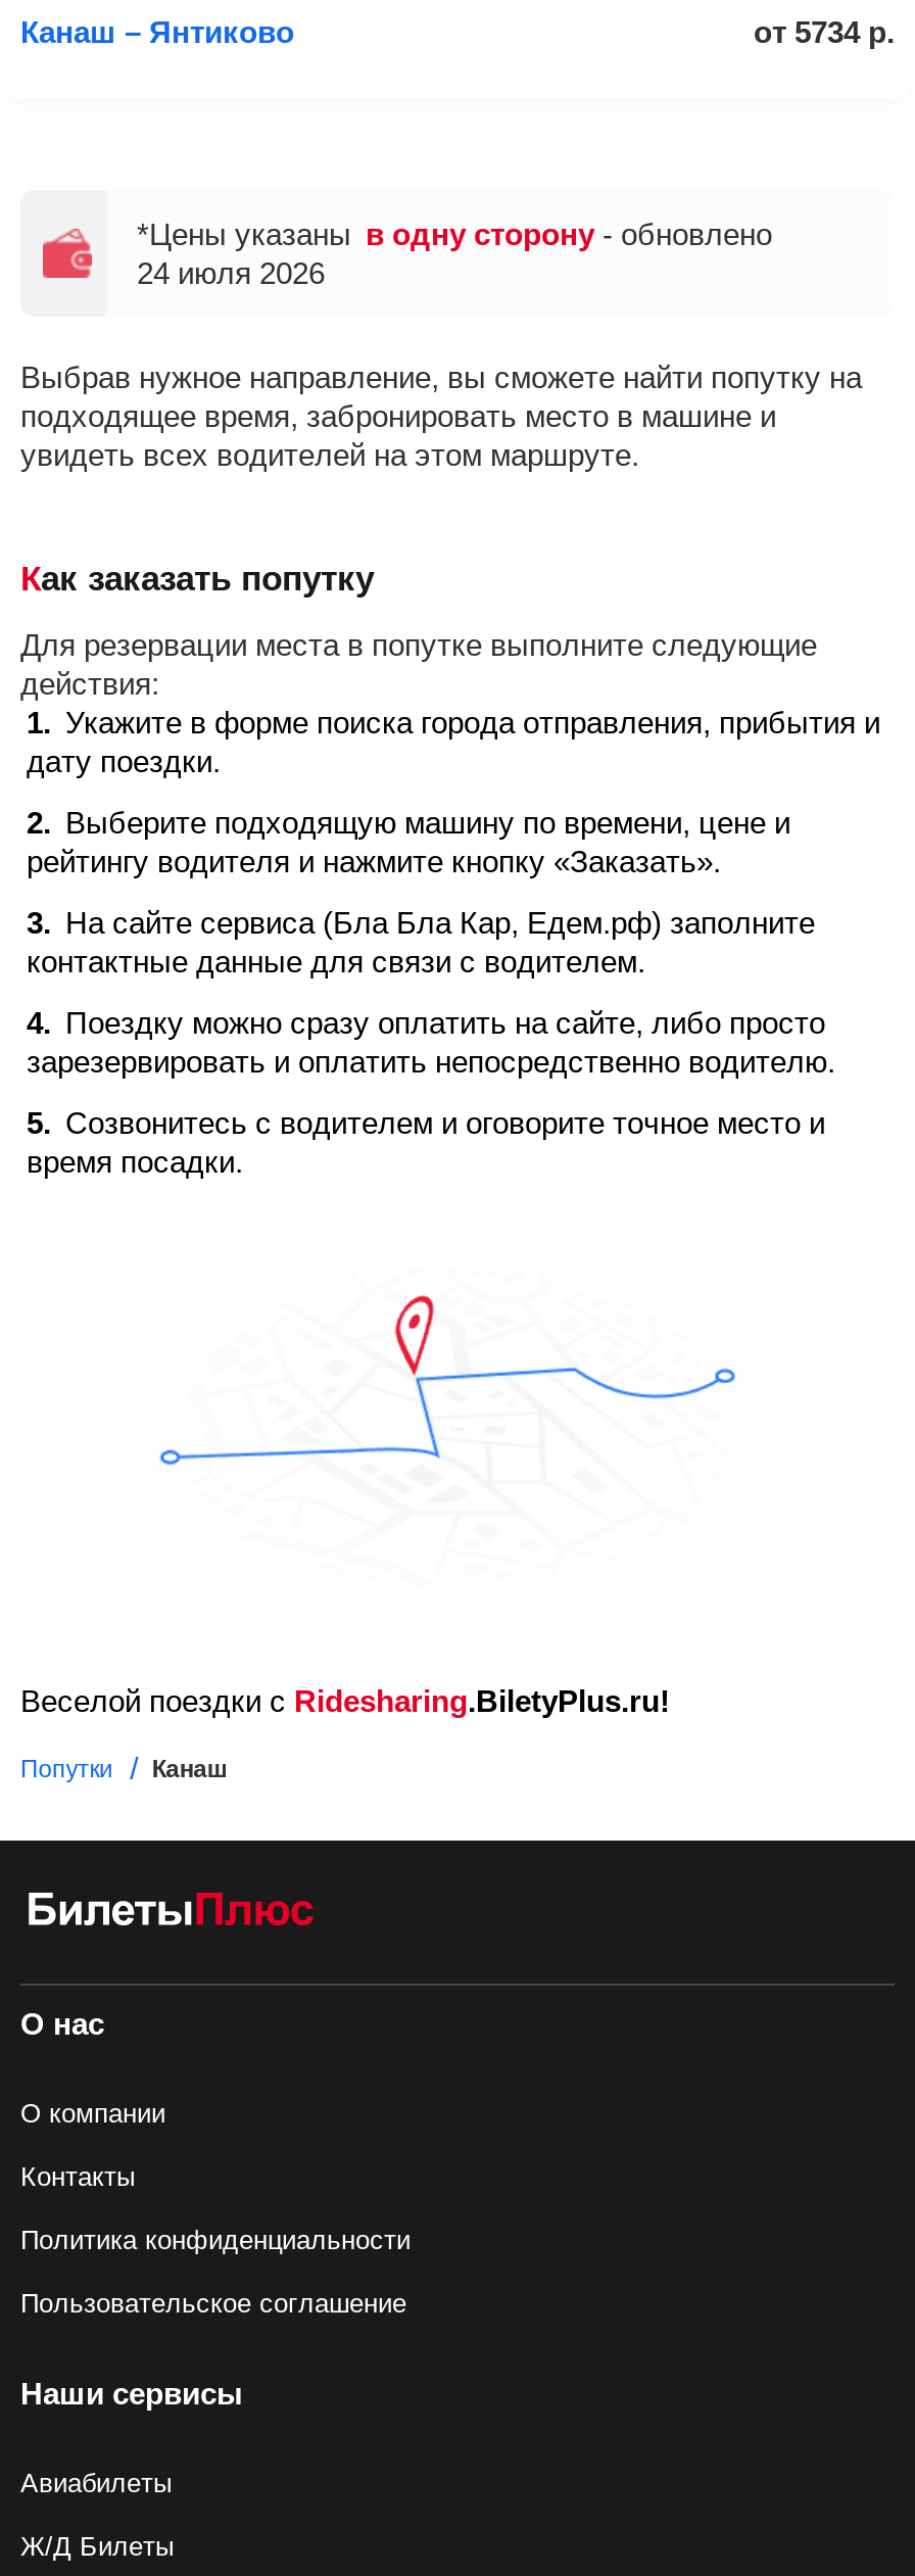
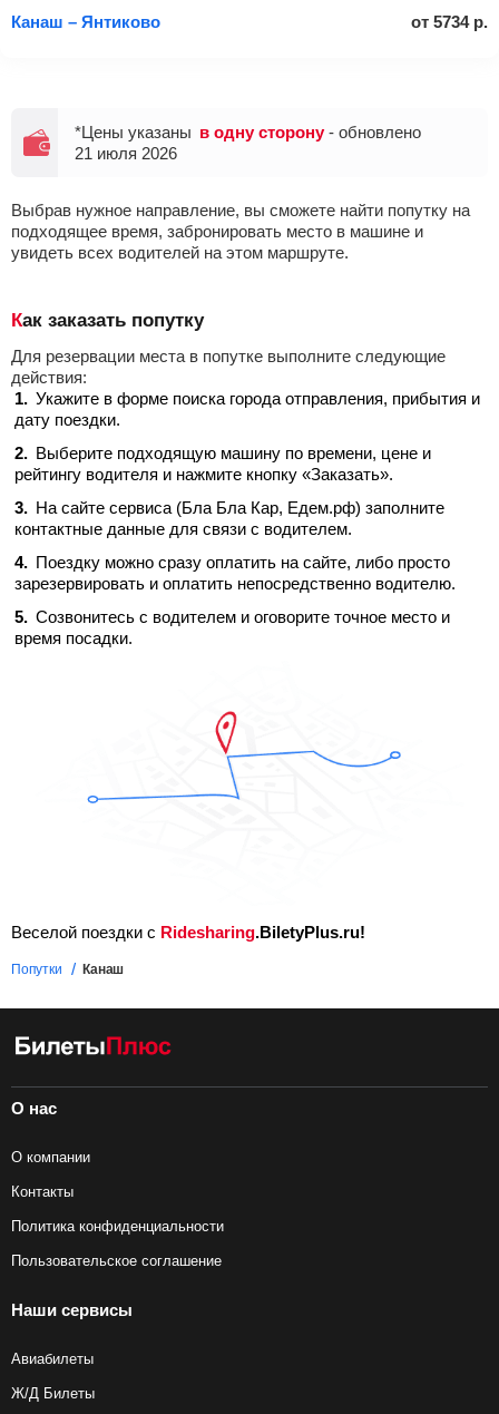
[137,255,325,290] 24 июля 2026 -> [75,144,177,163] 21 июля 2026

